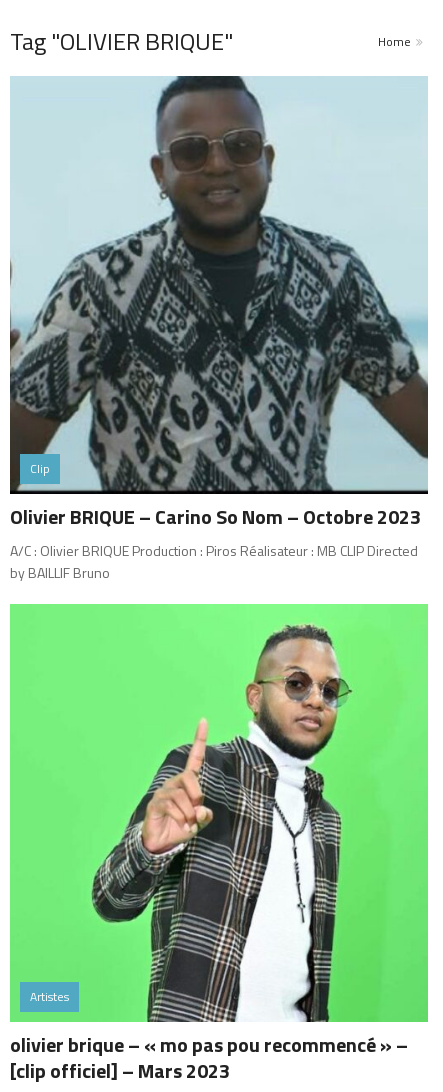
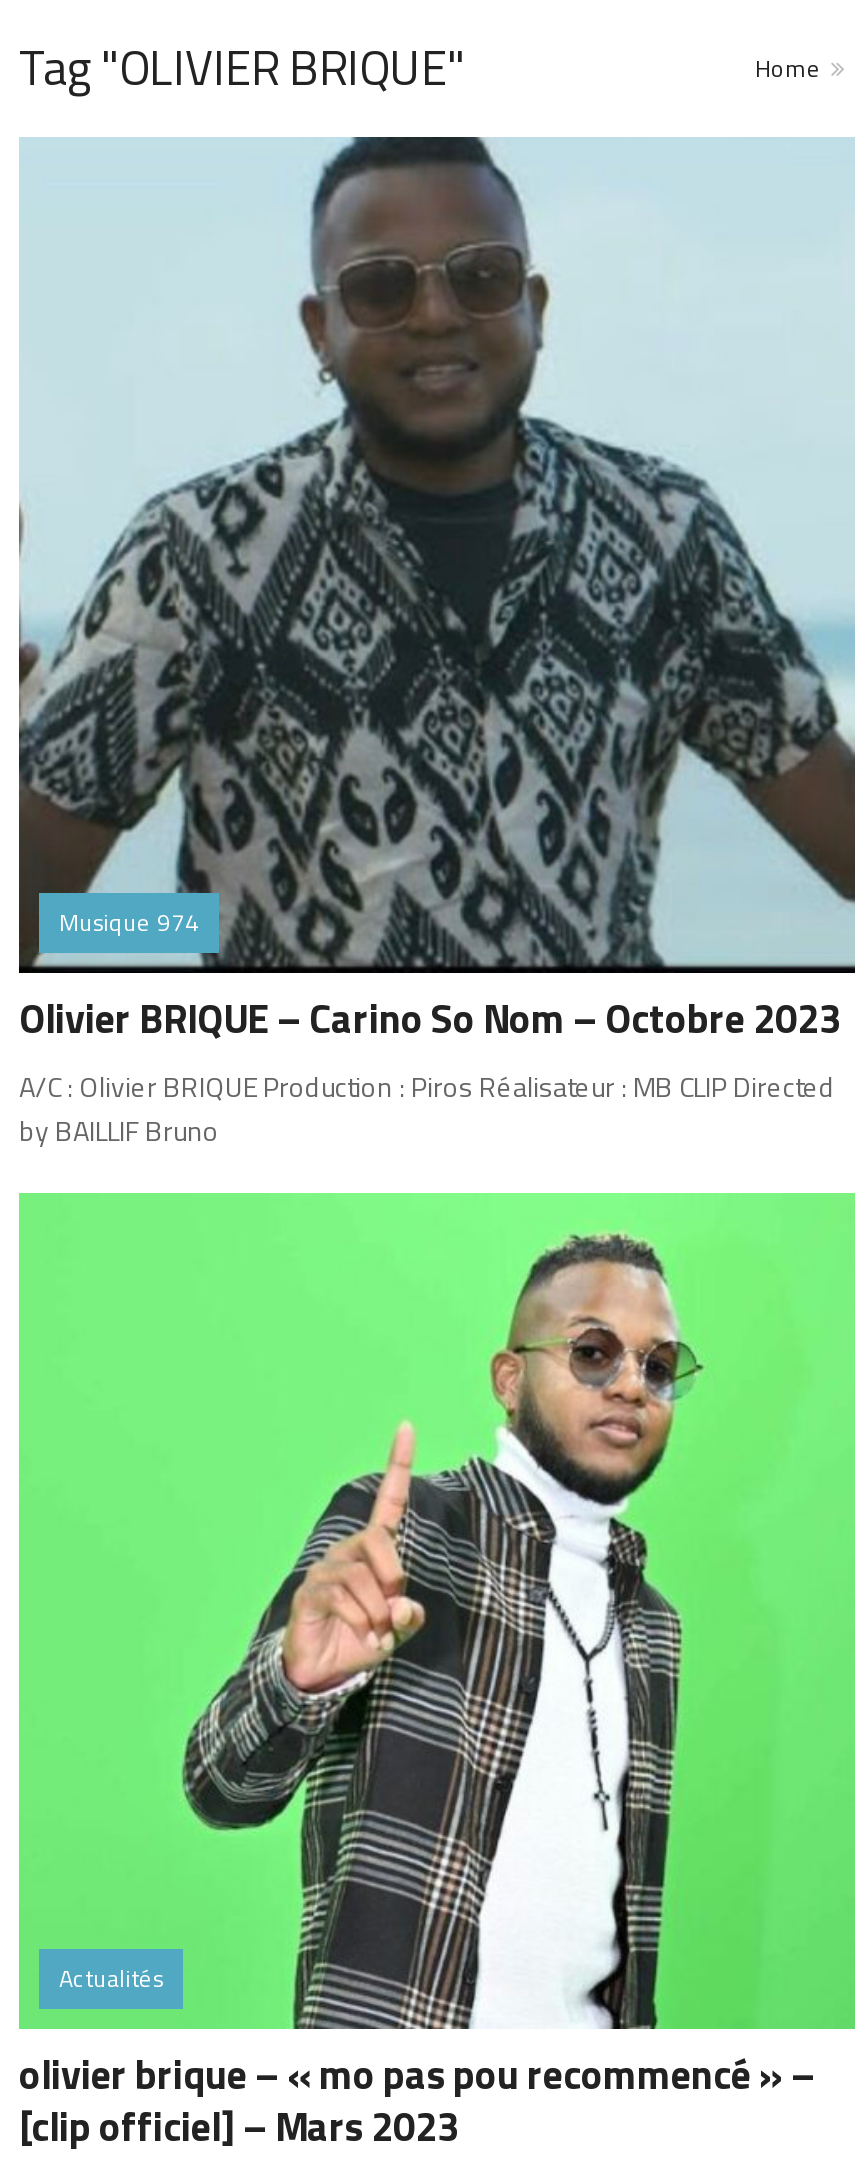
[30,459,50,478] Clip -> [59,903,199,941] Musique 974
[30,987,69,1006] Artistes -> [59,1959,163,1997] Actualités

